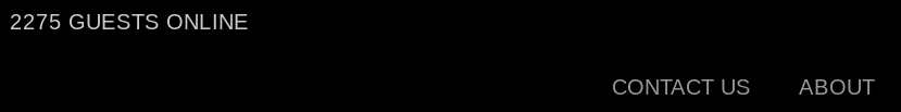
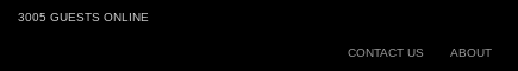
[10,10,249,34] 2275 GUESTS ONLINE -> [18,11,149,24] 3005 GUESTS ONLINE

